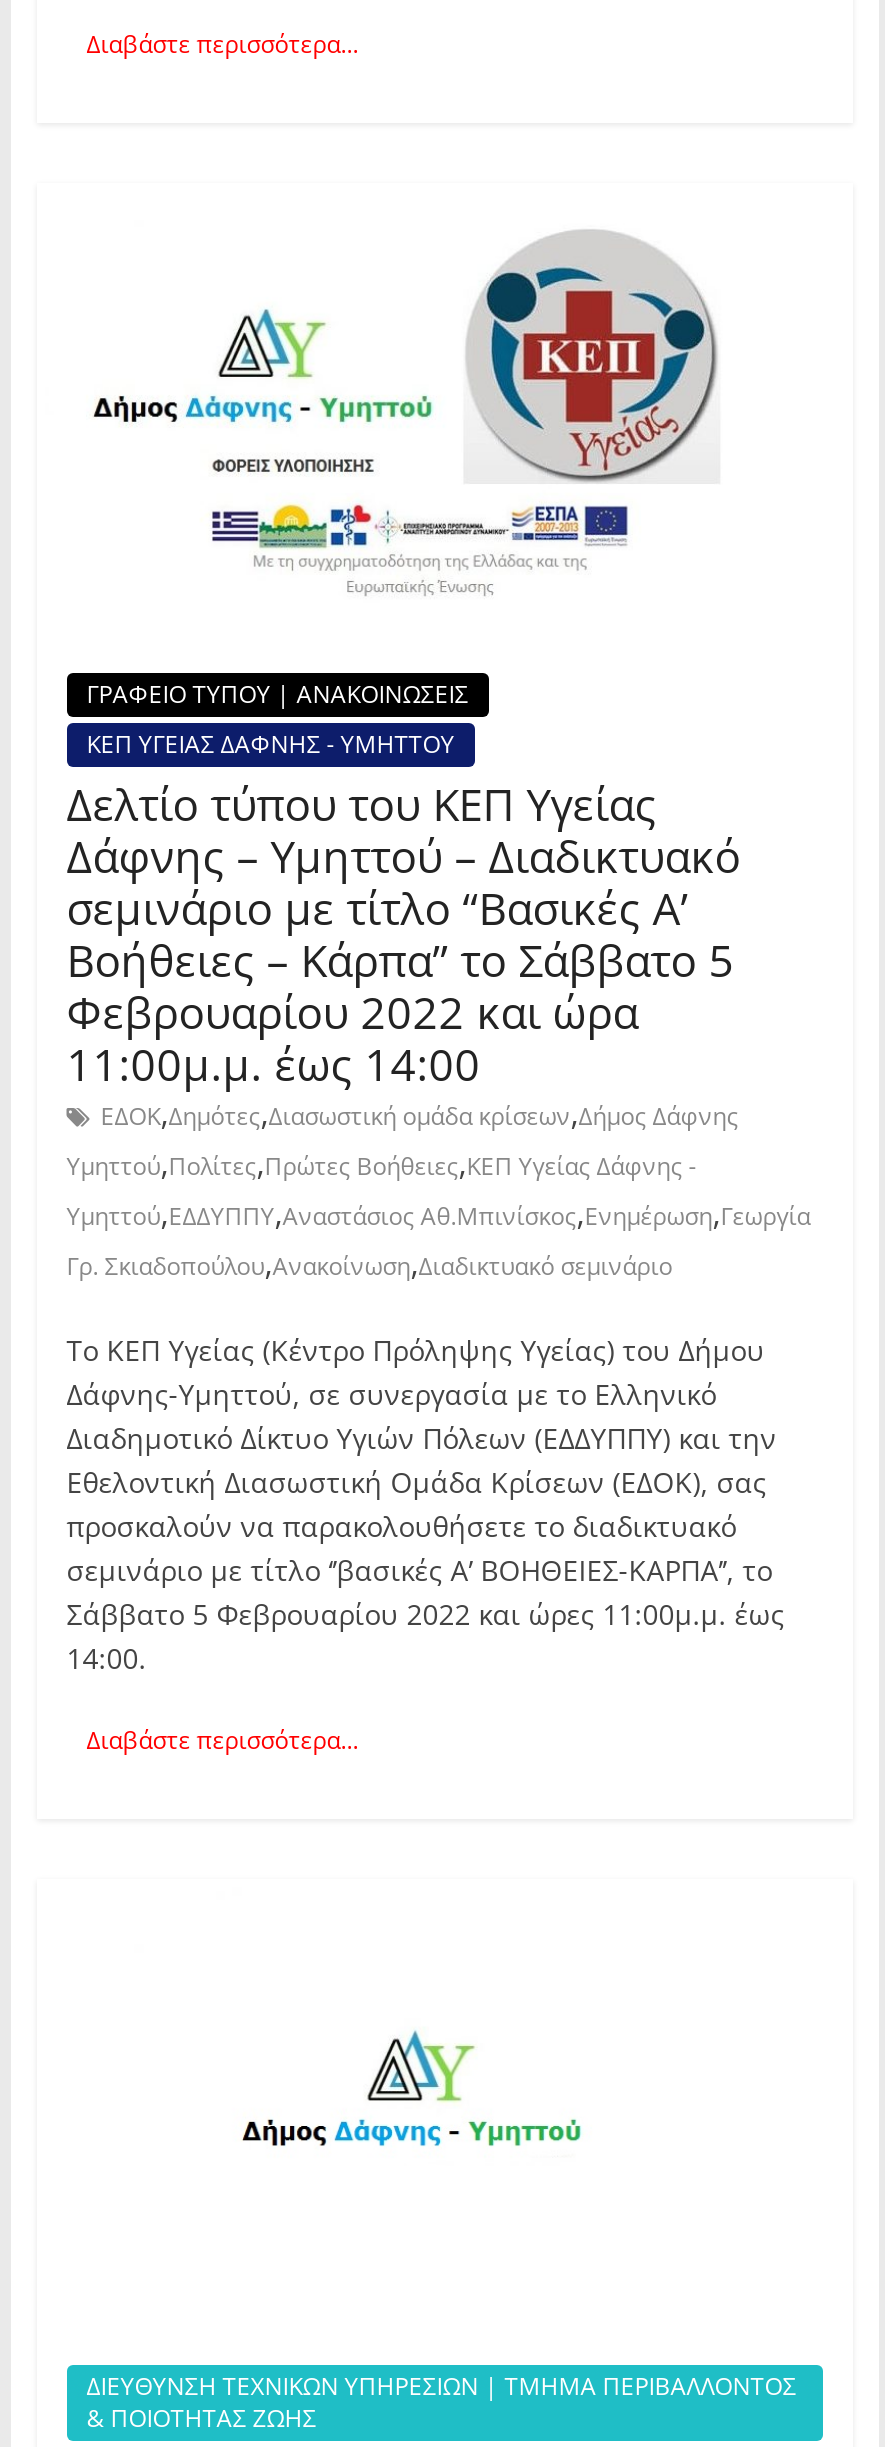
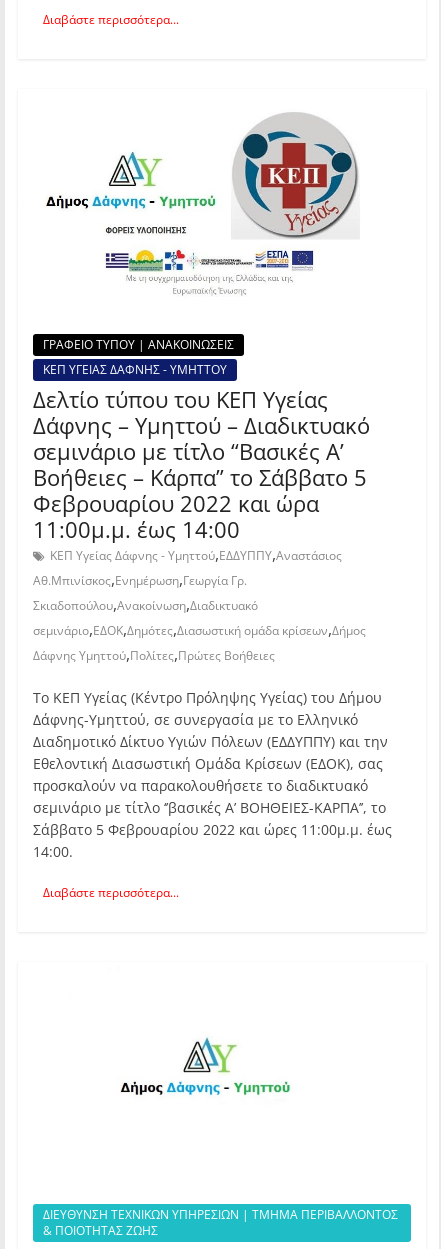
[67,1092,811,1286] ΕΔΟΚ,Δημότες,Διασωστική ομάδα κρίσεων,Δήμος Δάφνης | Υμηττού,Πολίτες,Πρώτες Βοήθειες,ΚΕΠ Υγείας Δάφνης - | Υμηττού,ΕΔΔΥΠΠΥ,Αναστάσιος Αθ.Μπινίσκος,Ενημέρωση,Γεωργία | Γρ. Σκιαδοπούλου,Ανακοίνωση,Διαδικτυακό σεμινάριο -> [33,543,366,665] ΚΕΠ Υγείας Δάφνης - Υμηττού,ΕΔΔΥΠΠΥ,Αναστάσιος | Αθ.Μπινίσκος,Ενημέρωση,Γεωργία Γρ. | Σκιαδοπούλου,Ανακοίνωση,Διαδικτυακό | σεμινάριο,ΕΔΟΚ,Δημότες,Διασωστική ομάδα κρίσεων,Δήμος | Δάφνης Υμηττού,Πολίτες,Πρώτες Βοήθειες

